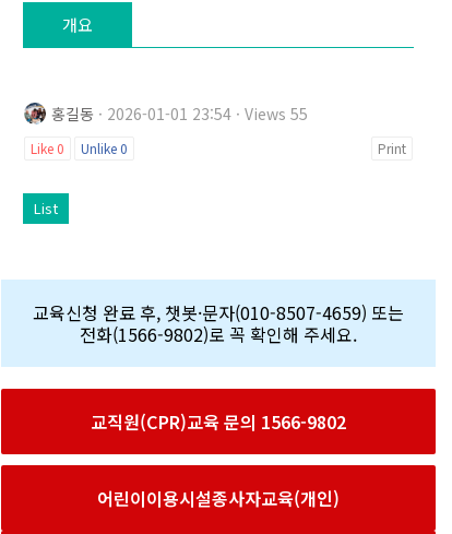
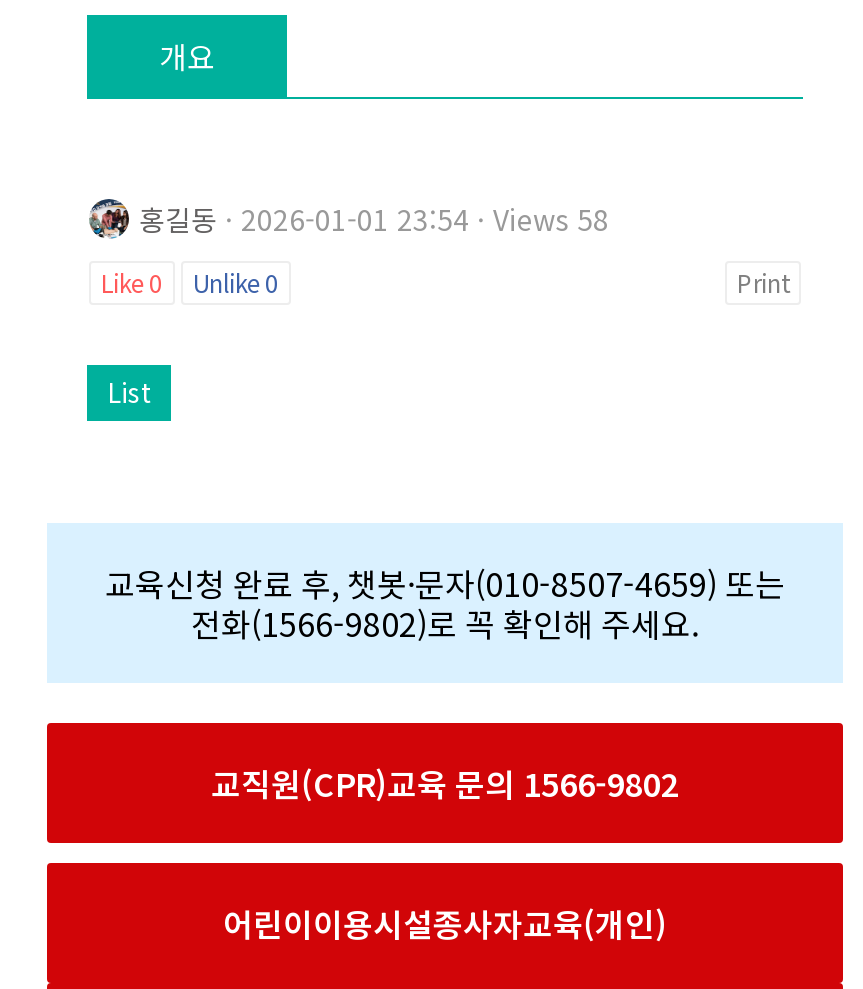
[51,102,308,124] 홍길동 · 2026-01-01 23:54 · Views 55 -> [139,198,609,238] 홍길동 · 2026-01-01 23:54 · Views 58

